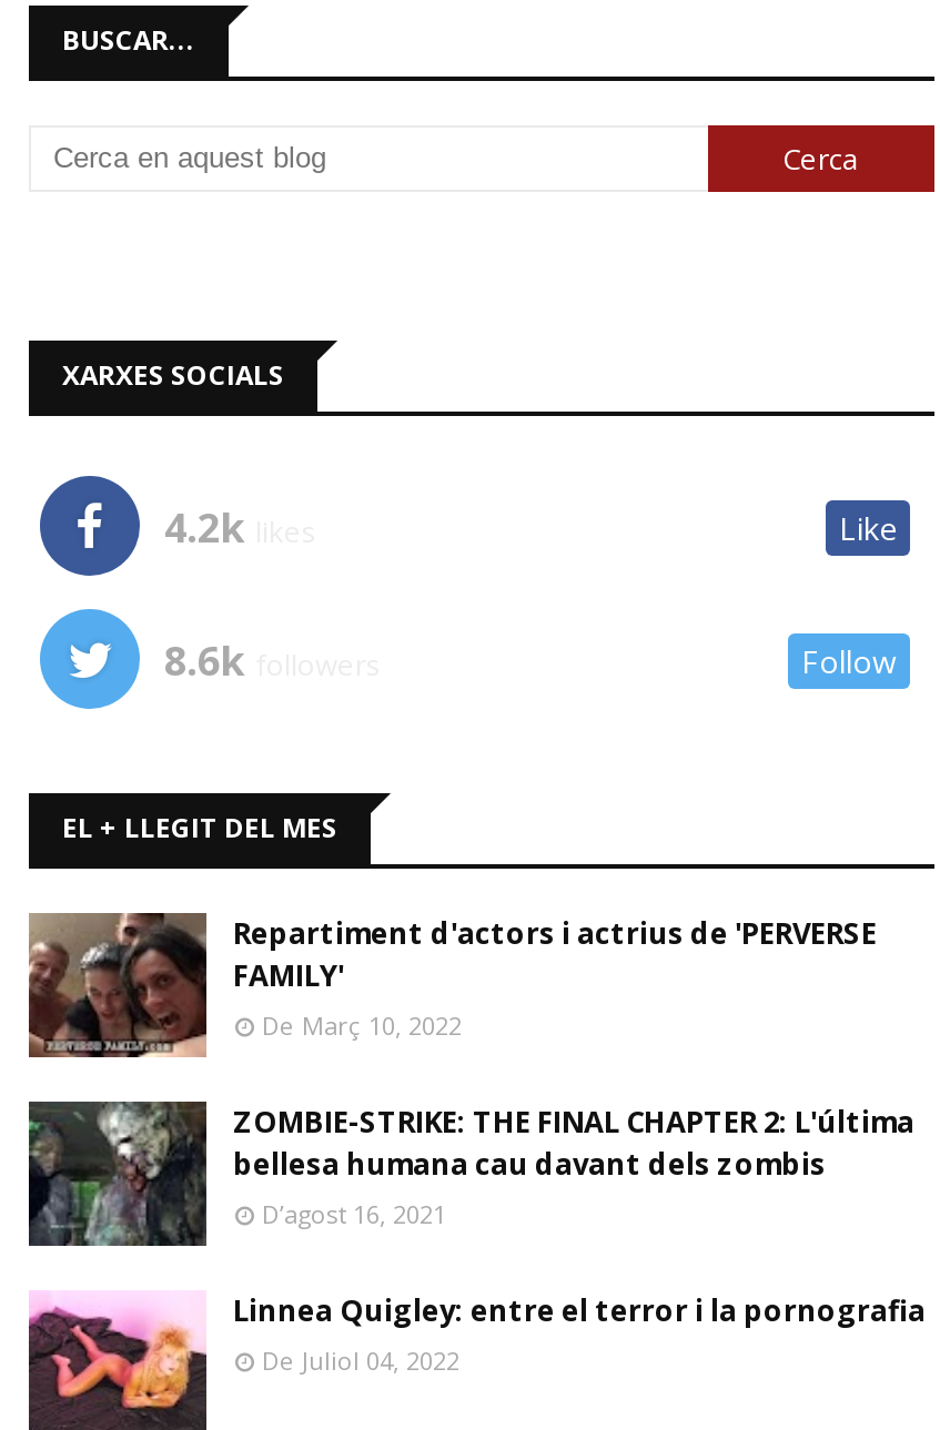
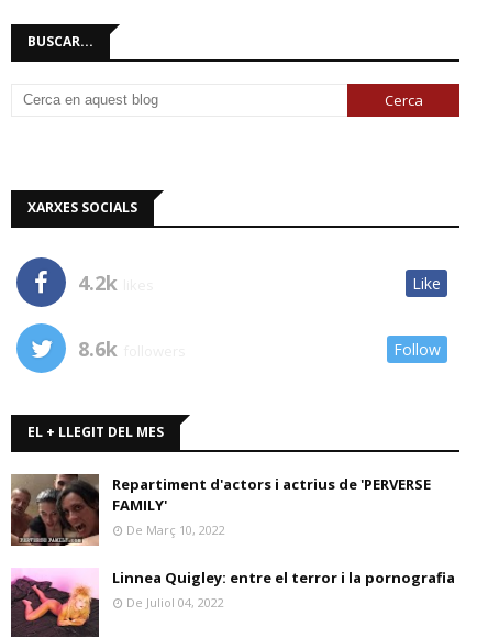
[27,1099,914,1248] [image] | ZOMBIE-STRIKE: THE FINAL CHAPTER 2: L'última | bellesa humana cau davant dels zombis | D’agost 16, 2021 -> none

